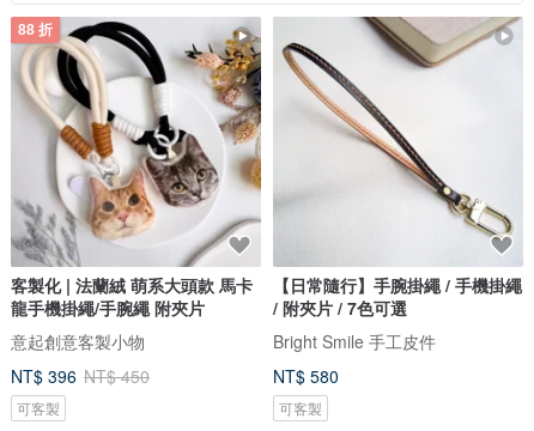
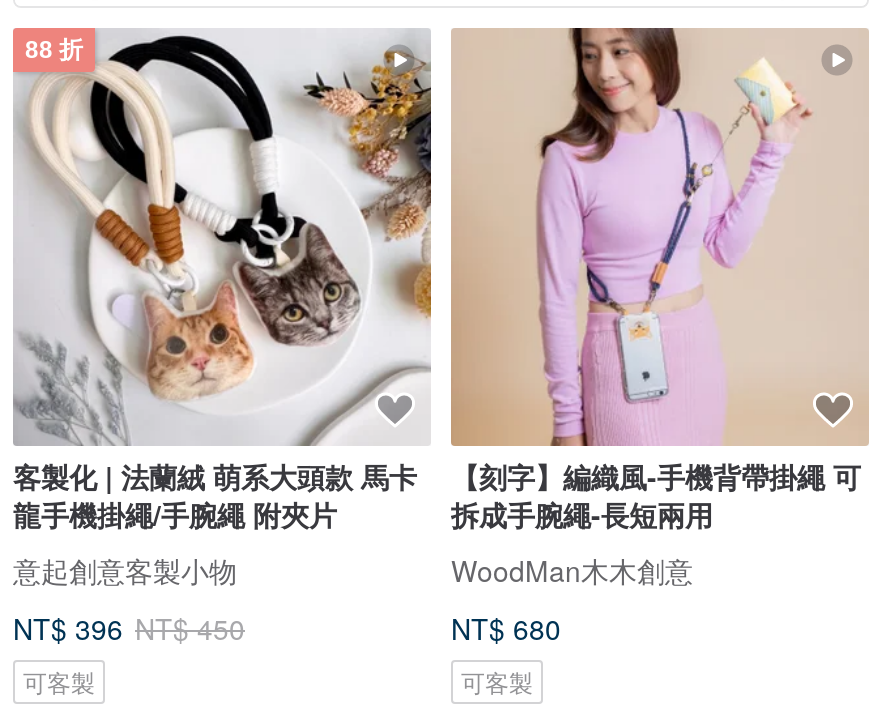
[273,17,522,388] [image] | 【日常隨行】手腕掛繩 / 手機掛繩 | / 附夾片 / 7色可選 | Bright Smile 手工皮件 | NT$ 580 -> [451,26,869,648] [image] | 【刻字】編織風-手機背帶掛繩 可 | 拆成手腕繩-長短兩用 | WoodMan木木創意 | NT$ 680

